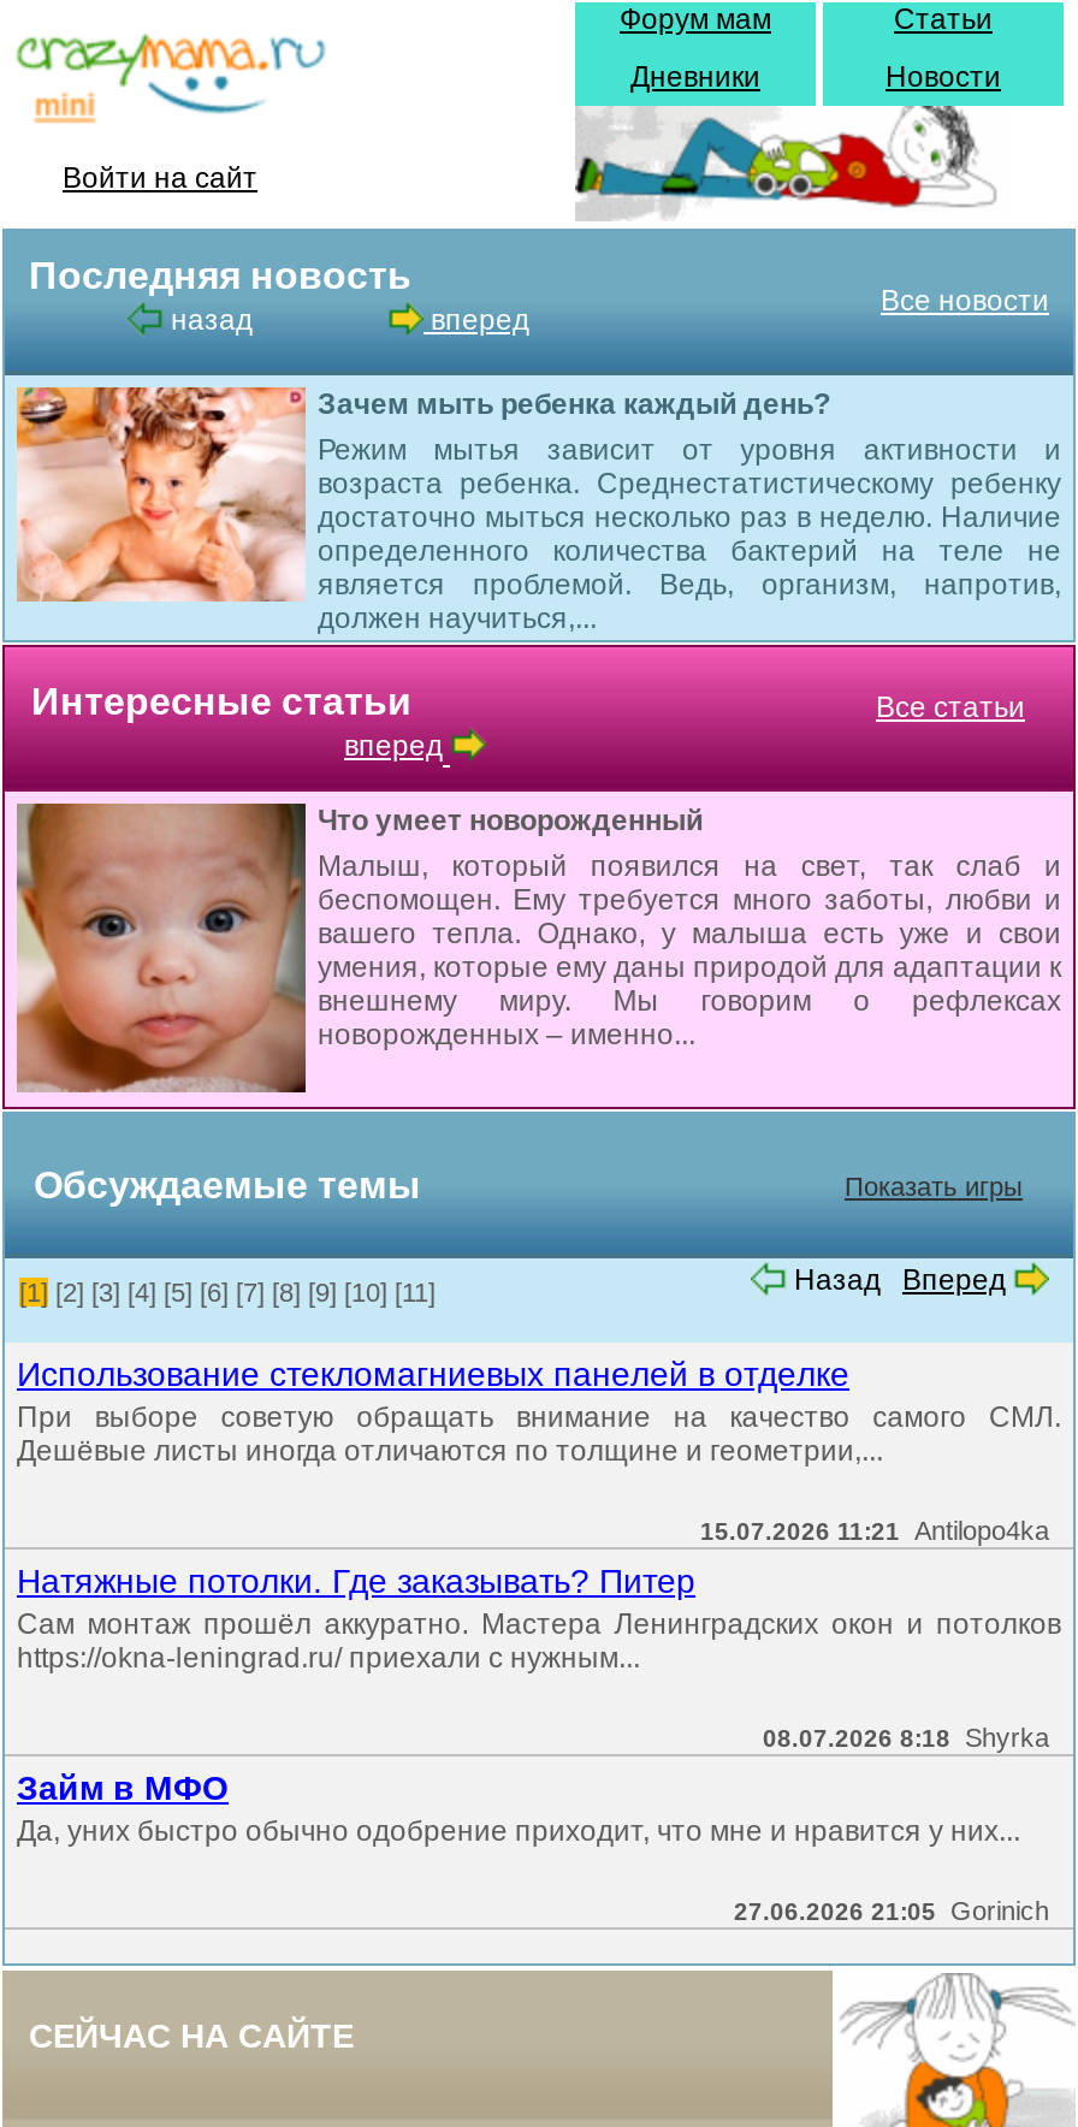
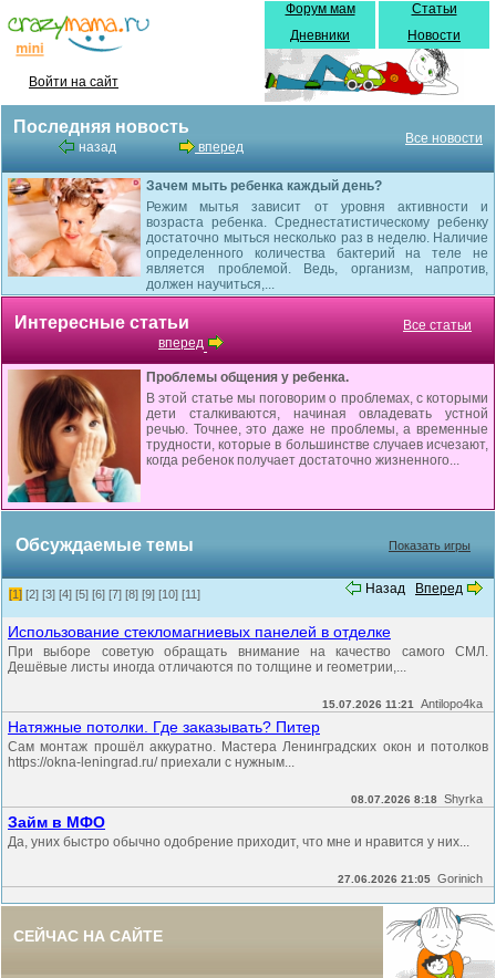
[14,804,1061,1095] [image] | Что умеет новорожденный | Малыш, который появился на свет, так слаб и | беспомощен. Ему требуется много заботы, любви и | вашего тепла. Однако, у малыша есть уже и свои | умения, которые ему даны природой для адаптации к | внешнему миру. Мы говорим о рефлексах | новорожденных – именно... -> [7,370,488,503] [image] | Проблемы общения у ребенка. | В этой статье мы поговорим о проблемах, с которыми | дети сталкиваются, начиная овладевать устной | речью. Точнее, это даже не проблемы, а временные | трудности, которые в большинстве случаев исчезают, | когда ребенок получает достаточно жизненного...

